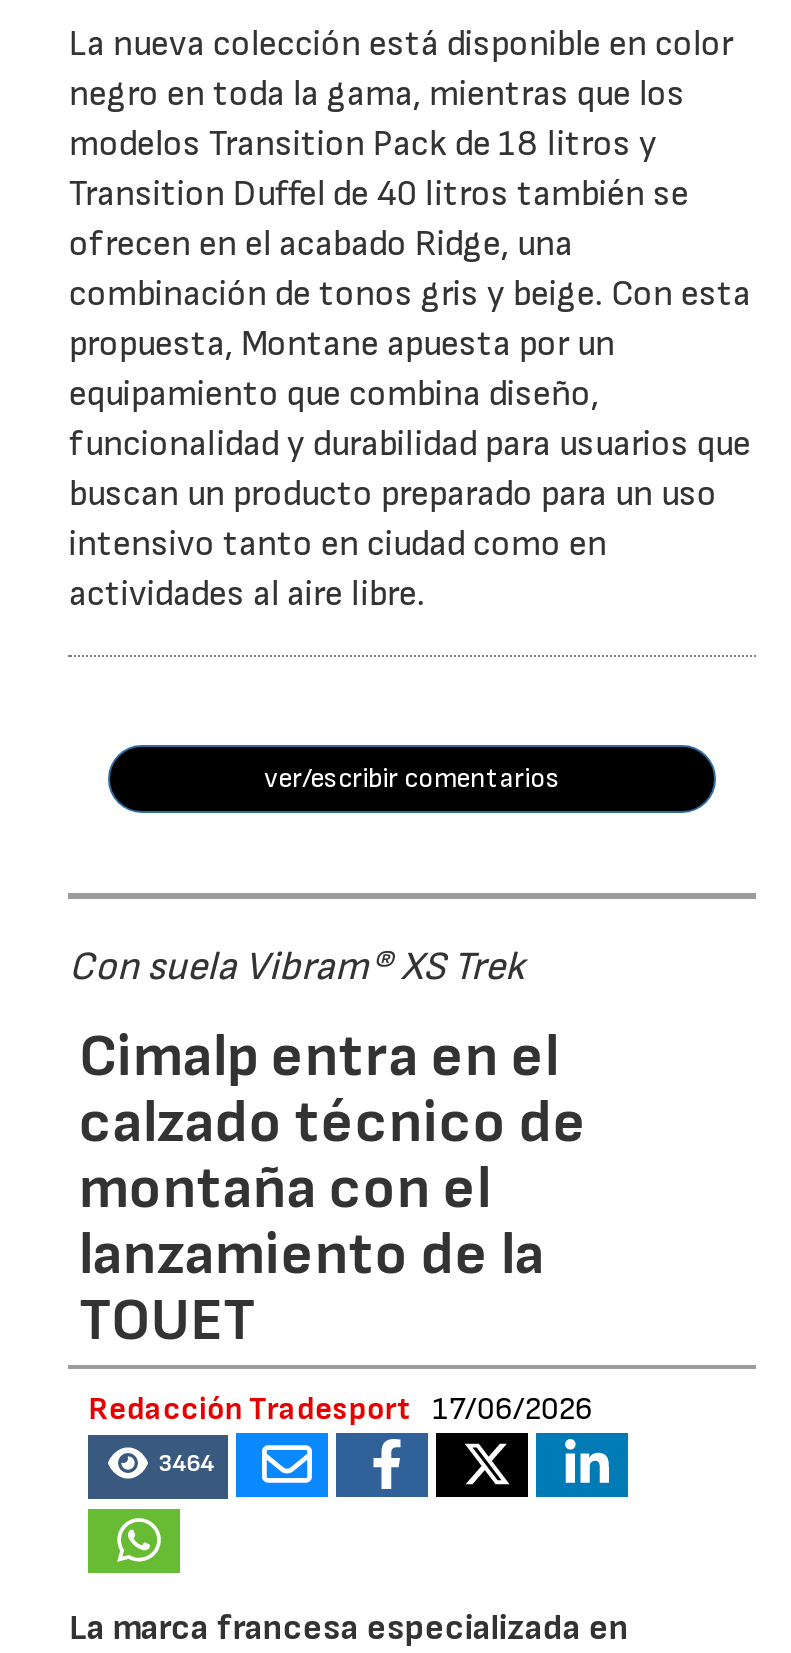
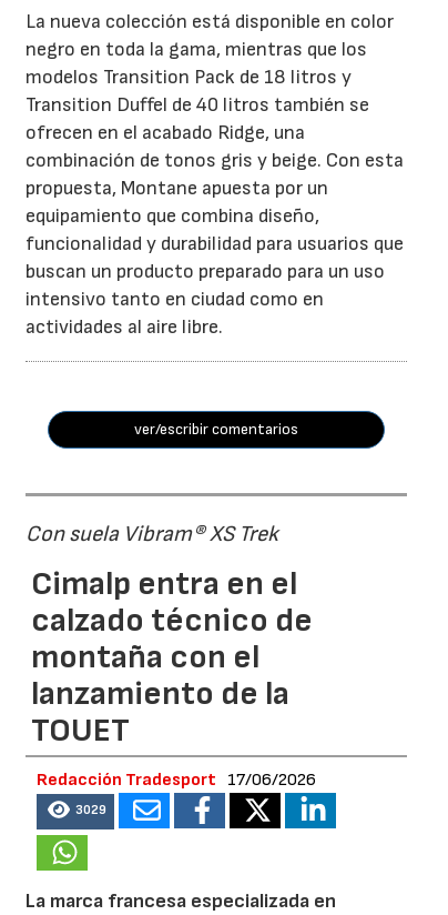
[159,1448,215,1478] 3464 -> [76,801,107,818] 3029

